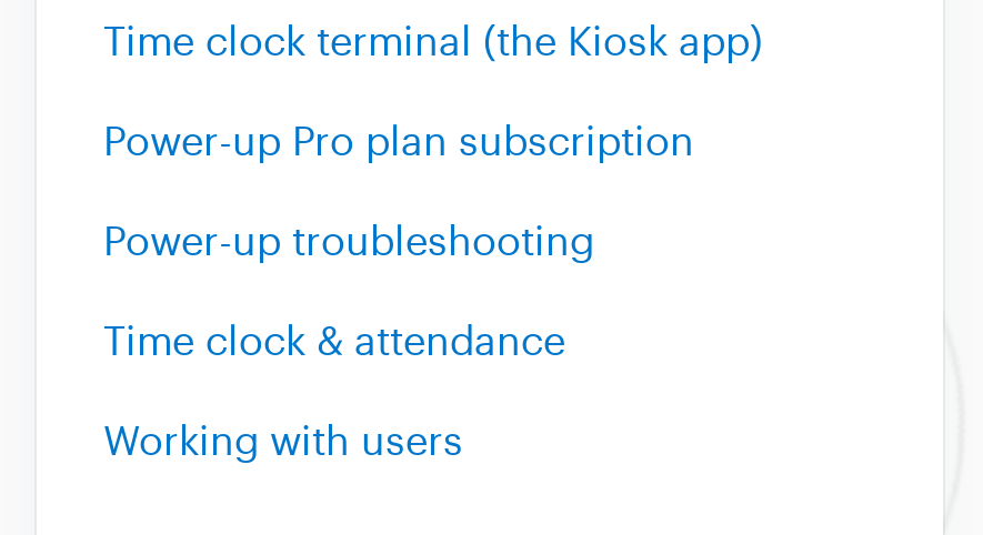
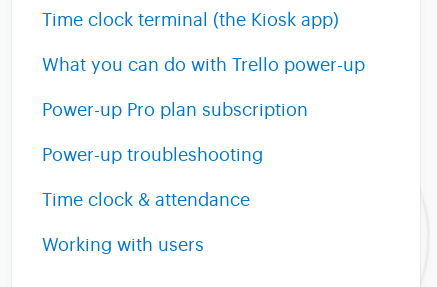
none -> [42,54,365,76] What you can do with Trello power-up

